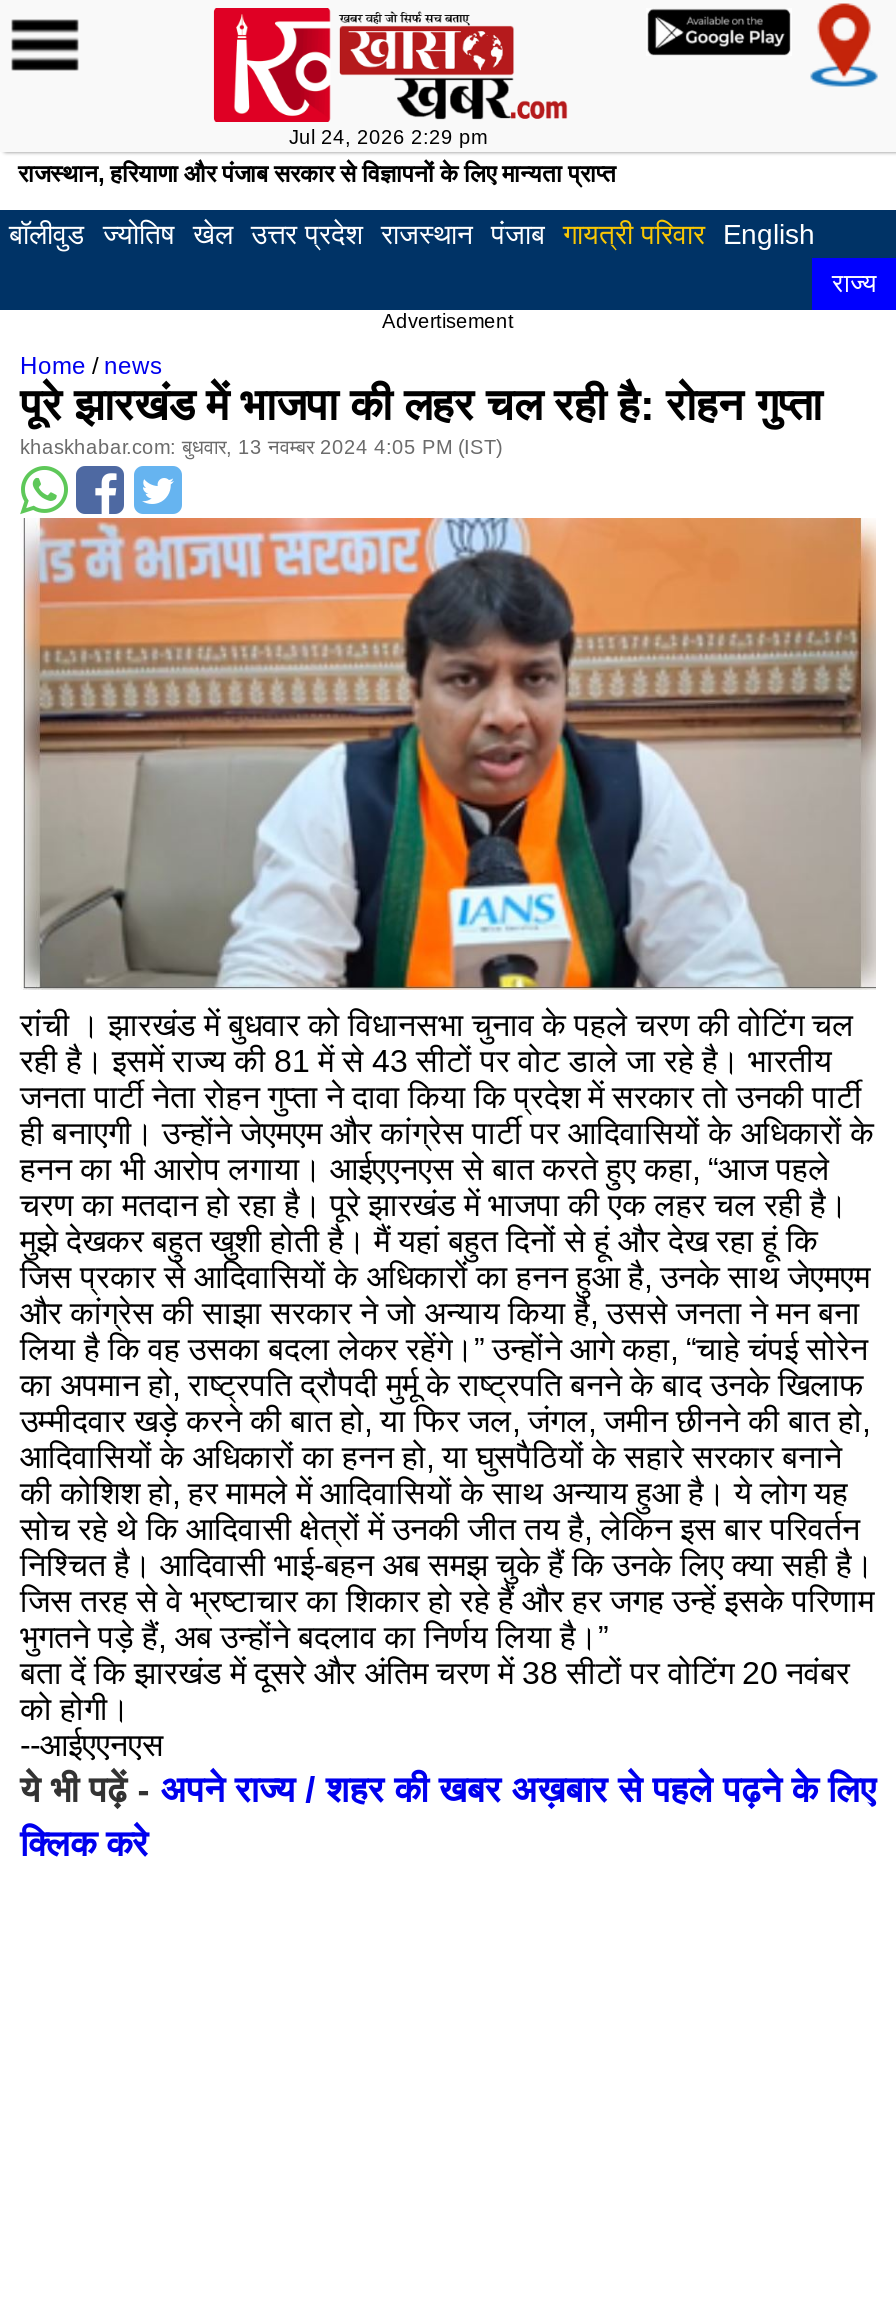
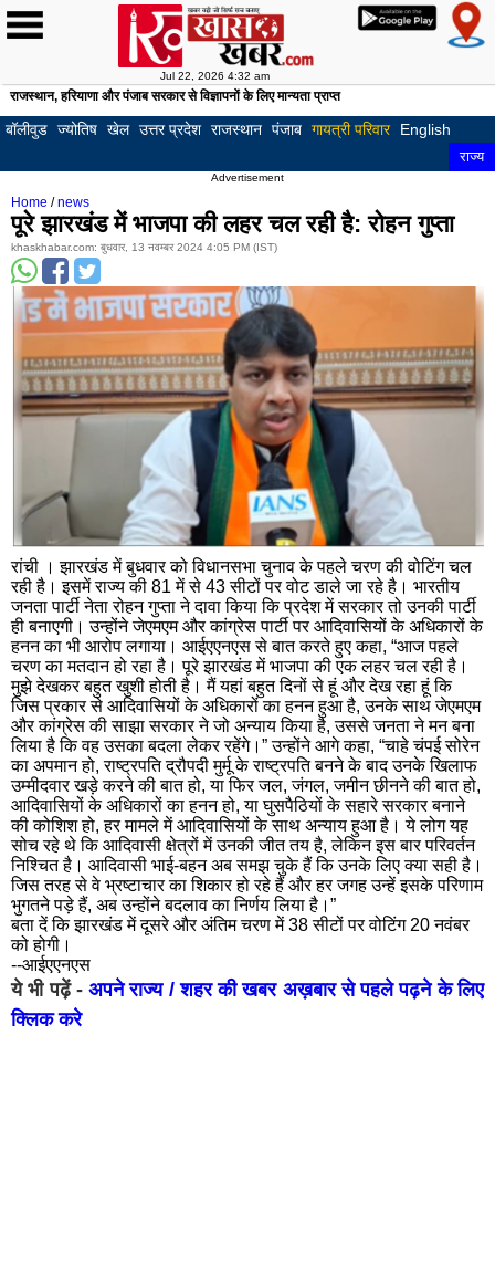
[289,126,487,148] Jul 24, 2026 2:29 pm -> [160,70,269,82] Jul 22, 2026 4:32 am

